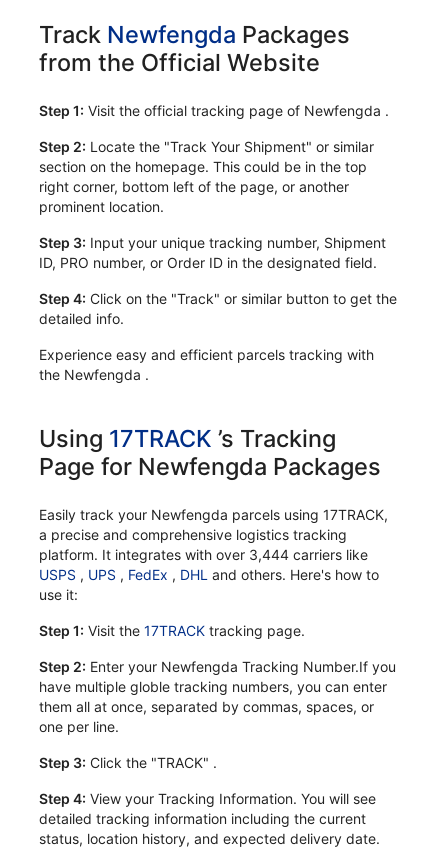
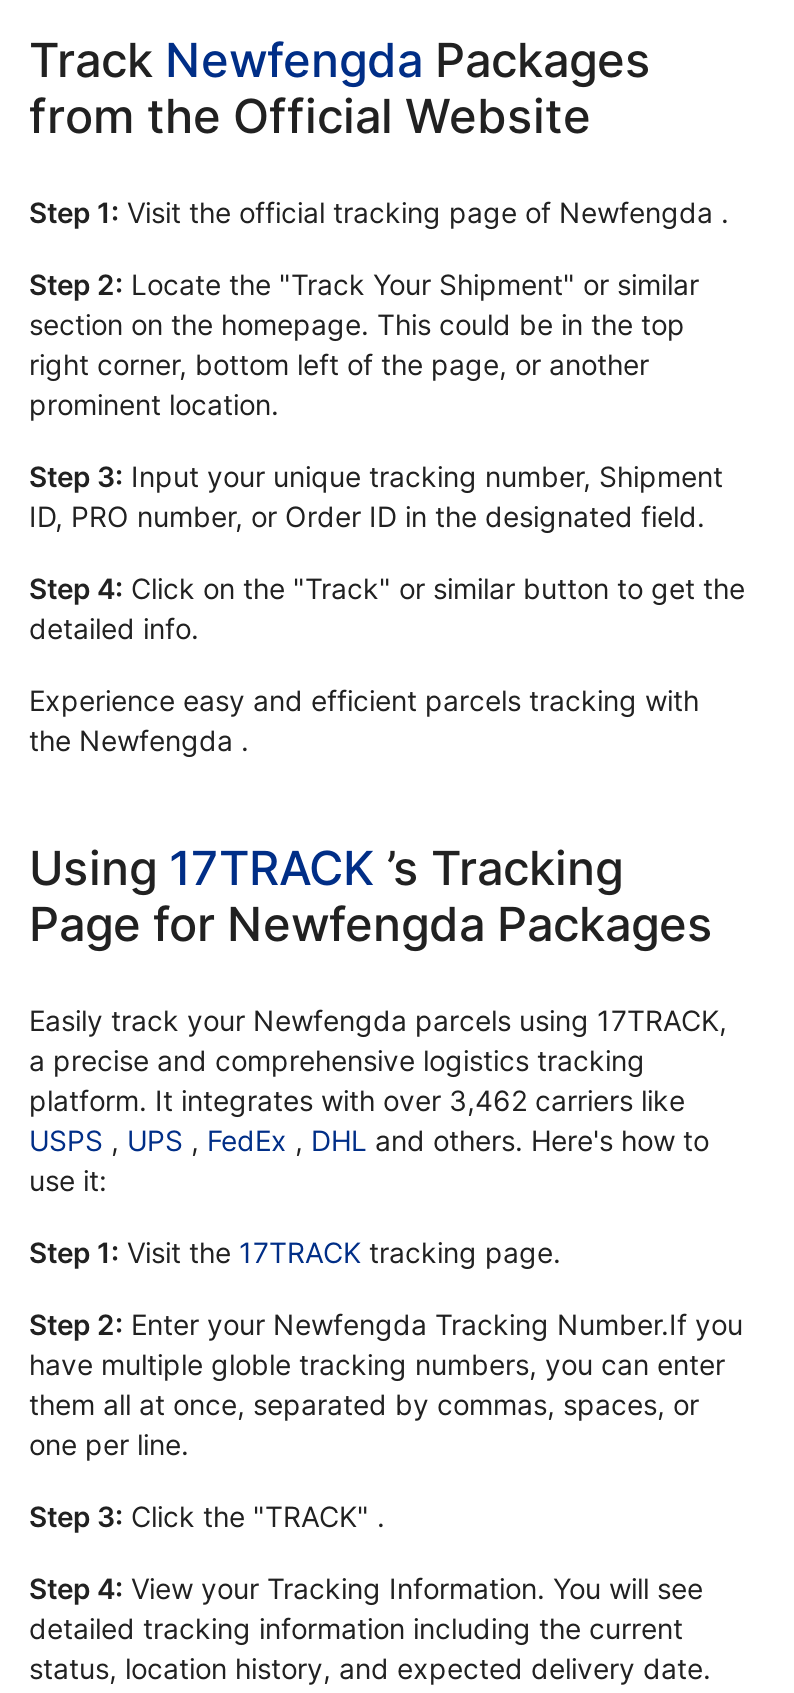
[39,546,368,563] platform. It integrates with over 3,444 carriers like -> [29,1083,685,1117] platform. It integrates with over 3,462 carriers like

